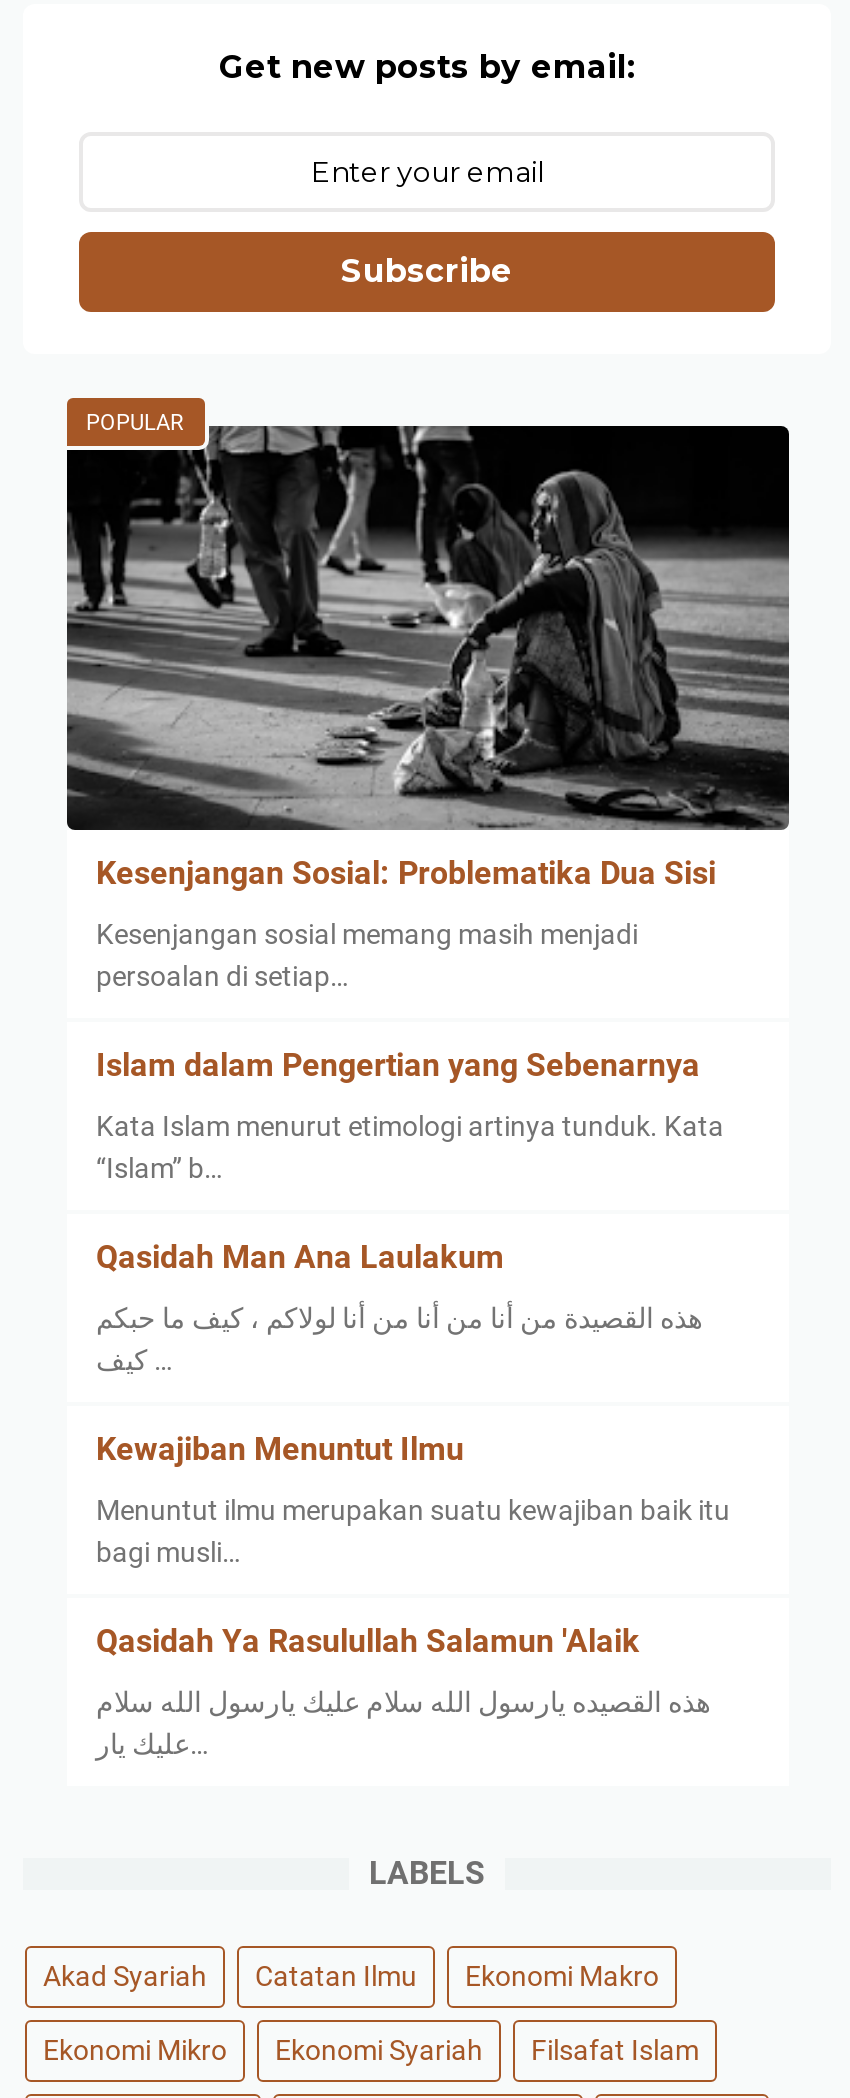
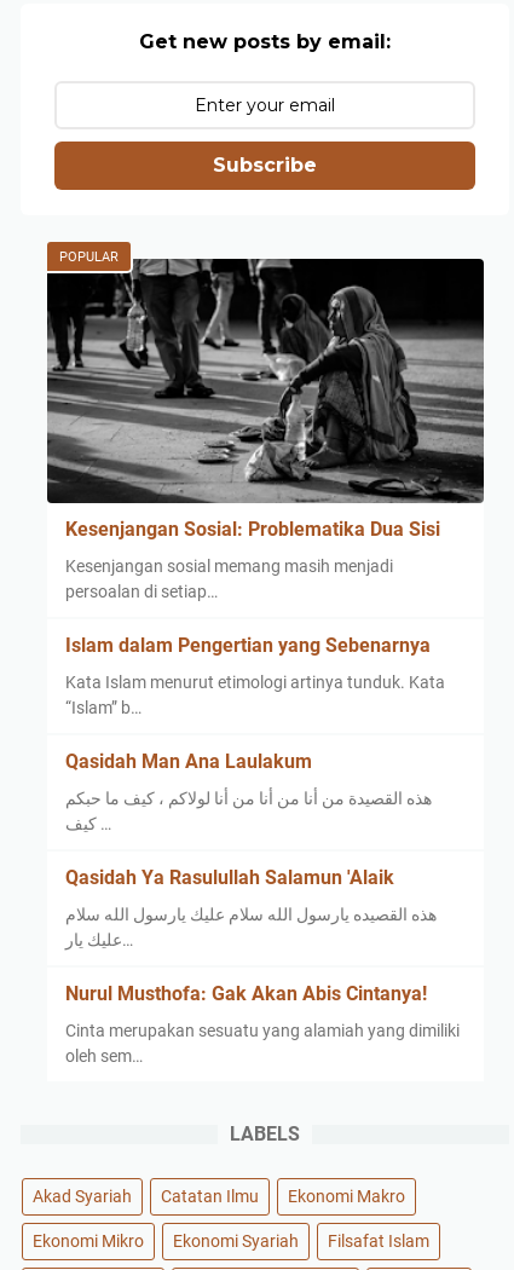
[96,1430,730,1568] Kewajiban Menuntut Ilmu | Menuntut ilmu merupakan suatu kewajiban baik itu | bagi musli… -> none
moved [96,1622,710,1718] -> [65,866,436,924]: Qasidah Ya Rasulullah Salamun 'Alaik | هذه القصيده يارسول الله سلام عليك يارسول الله سلام
none -> [65,982,459,1065] Nurul Musthofa: Gak Akan Abis Cintanya! | Cinta merupakan sesuatu yang alamiah yang dimiliki | oleh sem…

